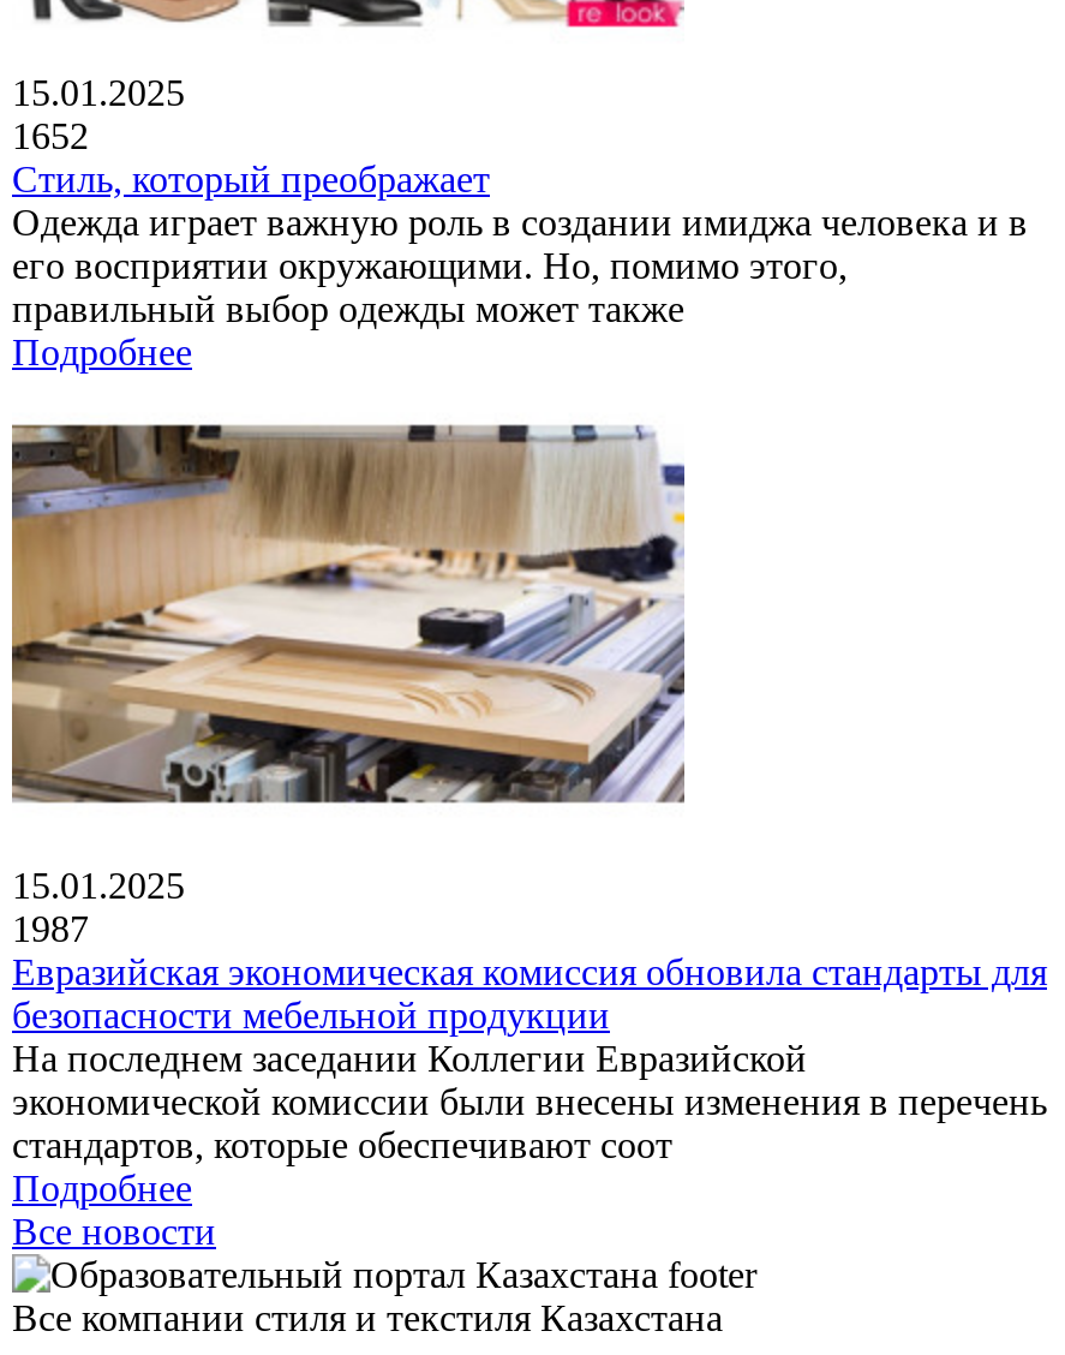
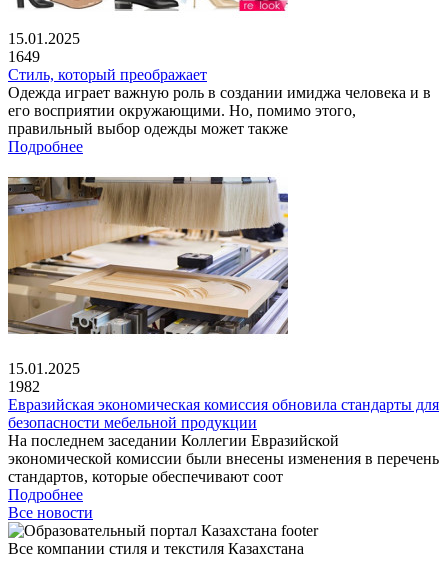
[12,115,89,156] 1652 -> [8,48,40,65] 1649
[12,908,89,949] 1987 -> [8,378,40,395] 1982

